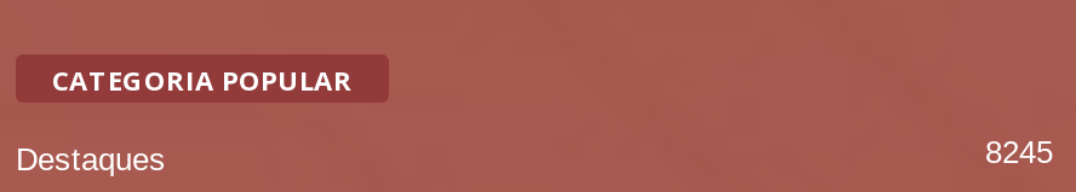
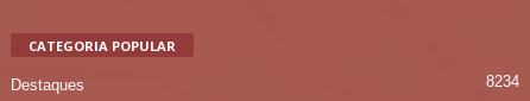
[985,134,1053,170] 8245 -> [486,72,519,90] 8234

